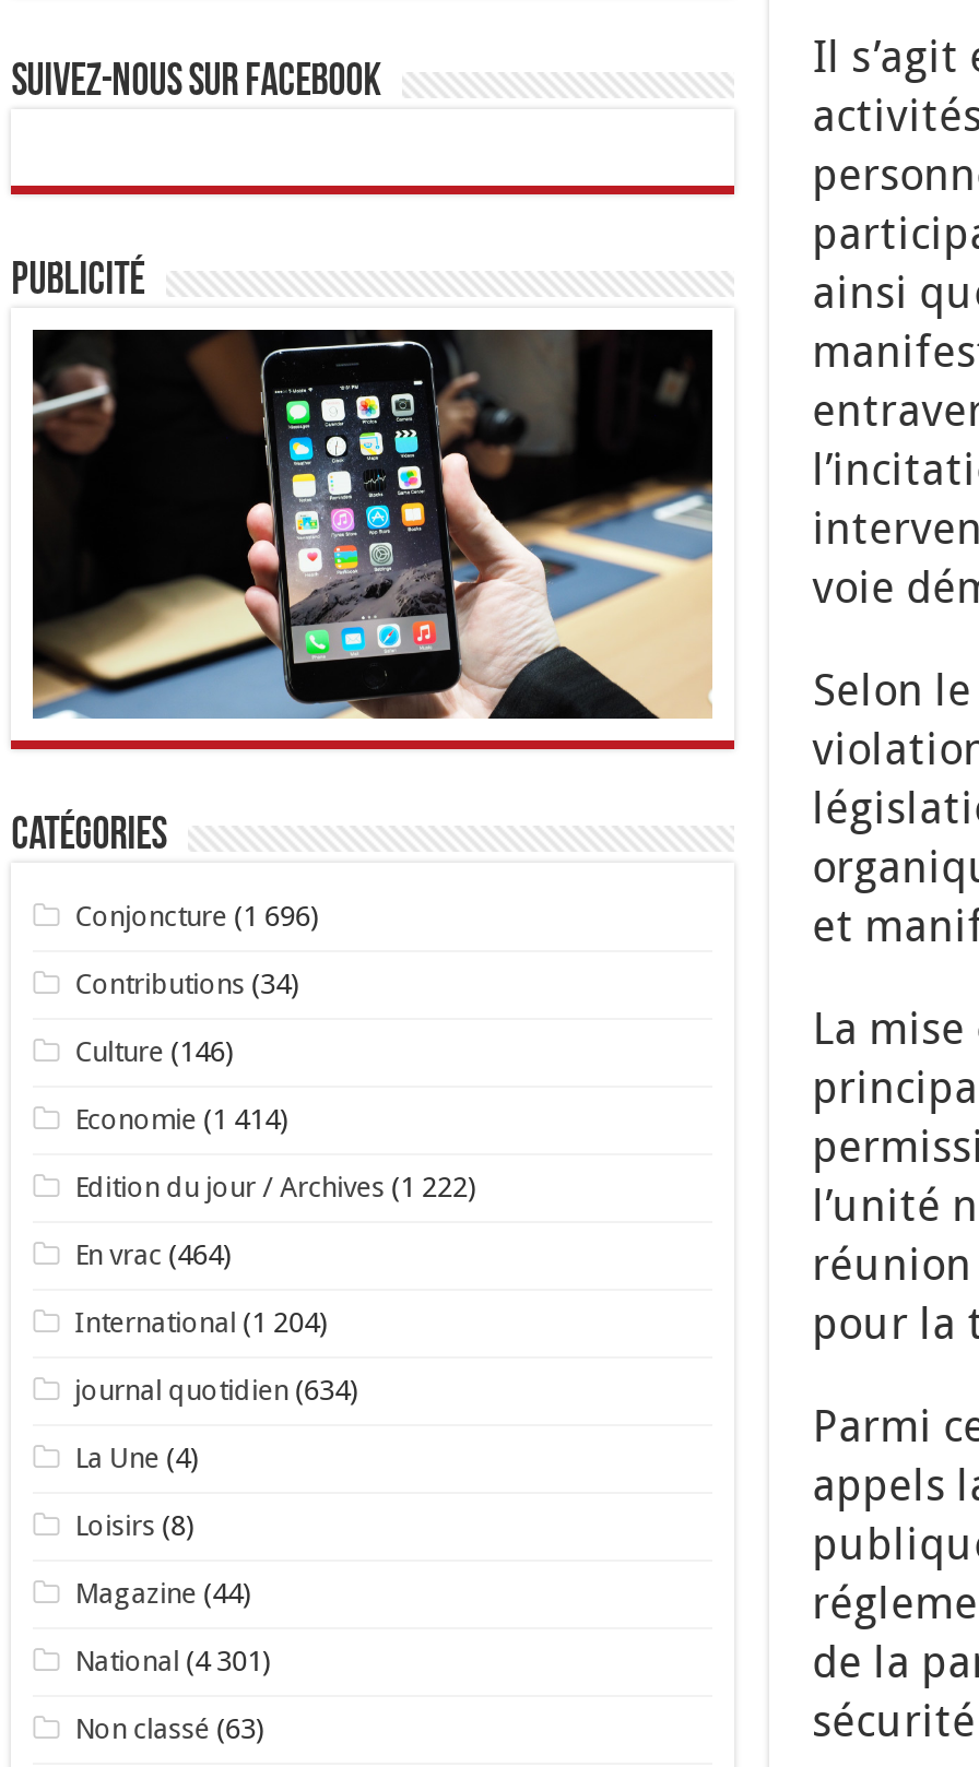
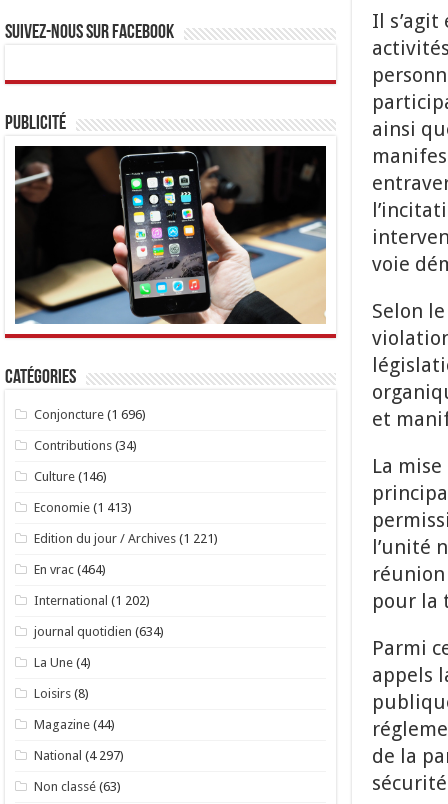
[75,1104,289,1136] Economie (1 414) -> [34,500,132,515] Economie (1 413)
[75,1171,477,1204] Edition du jour / Archives (1 222) -> [34,531,218,546] Edition du jour / Archives (1 221)
[75,1307,328,1340] International (1 204) -> [34,593,150,608] International (1 202)
[75,1645,271,1678] National (4 301) -> [34,748,124,763] National (4 297)

